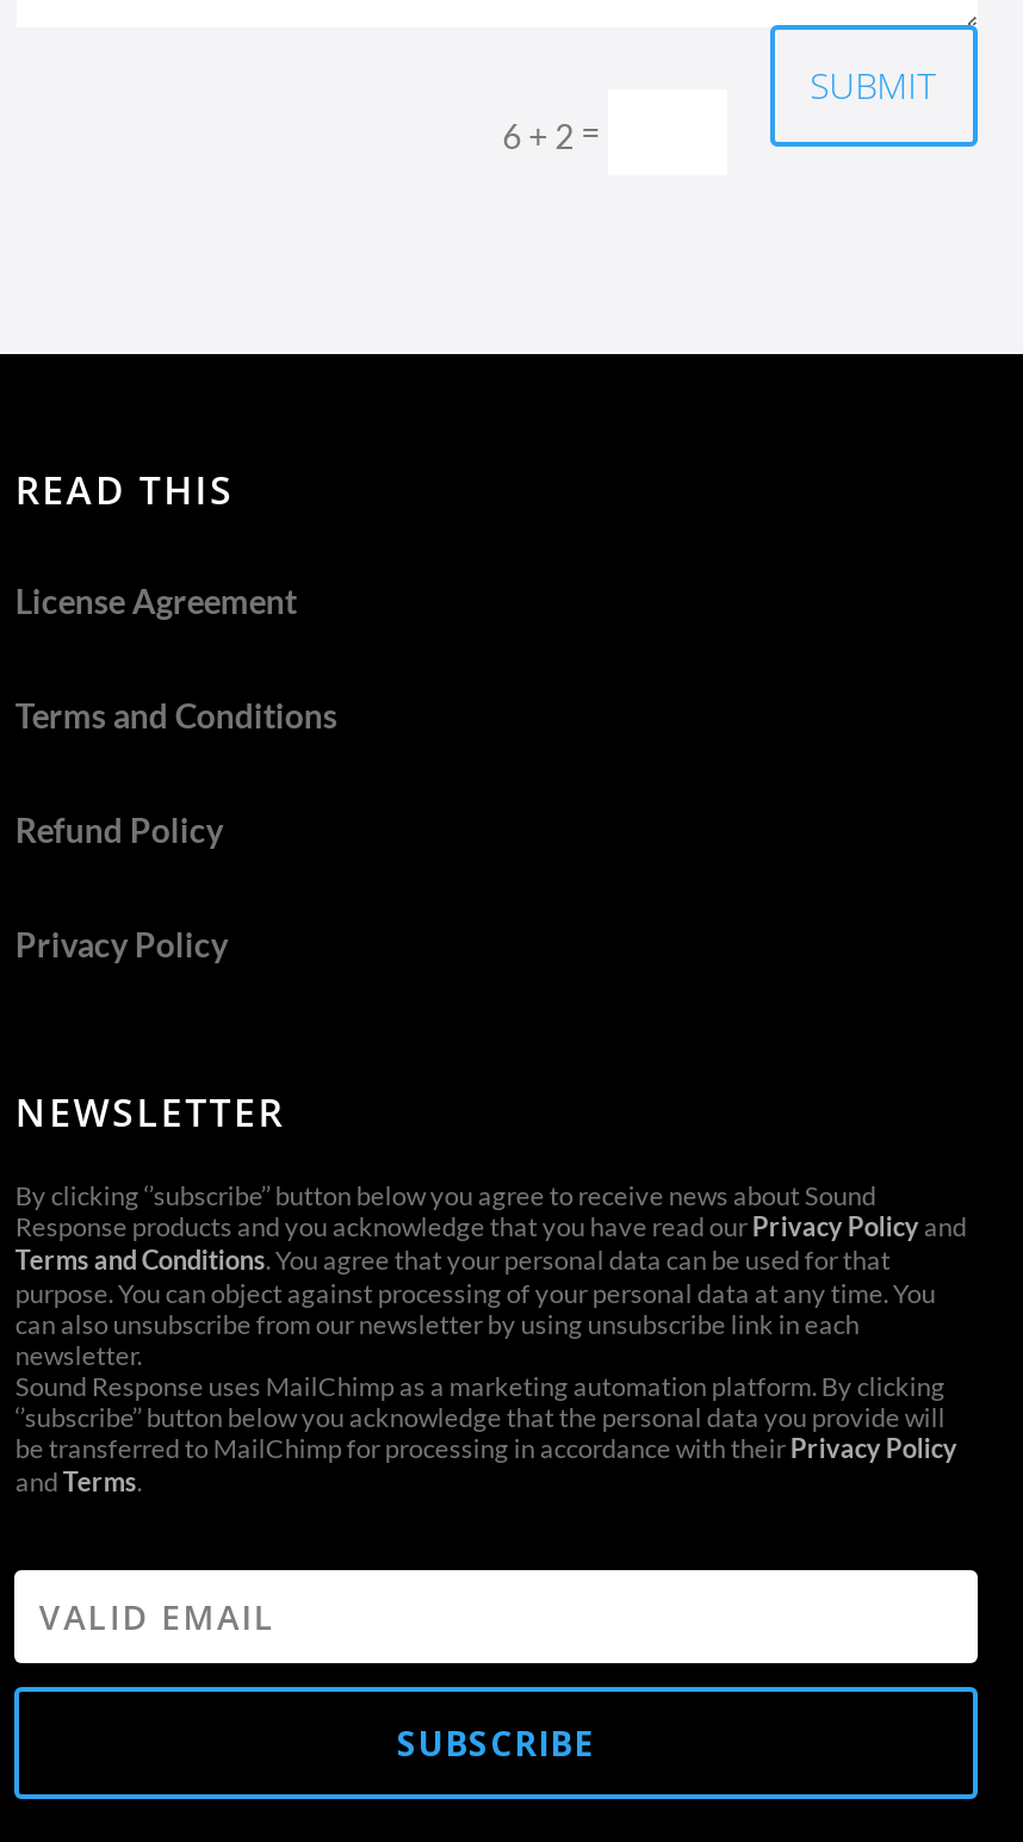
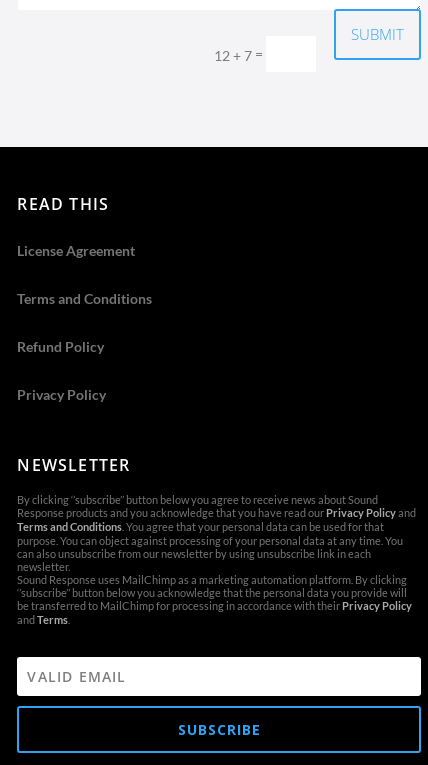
[502,111,607,156] 6 + 2 = -> [214,45,266,64] 12 + 7 =

